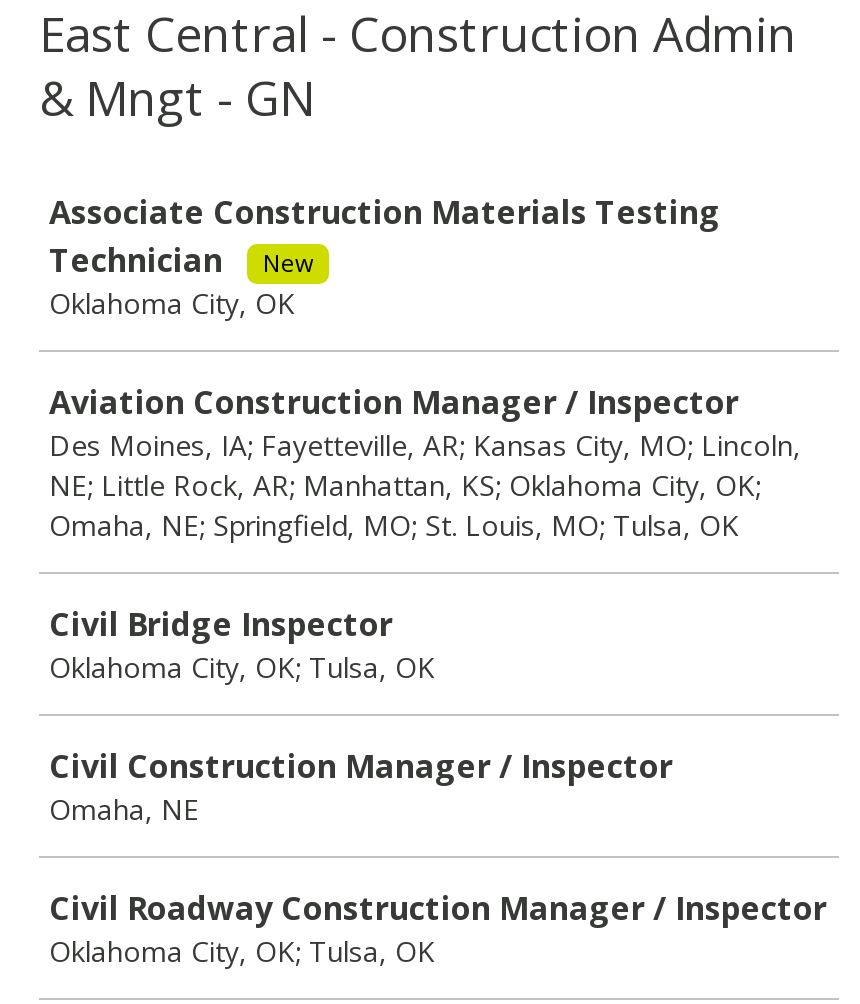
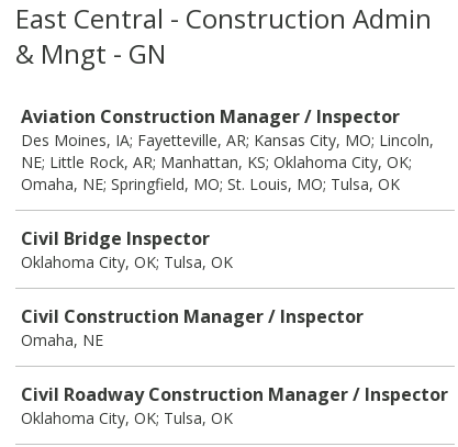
[49,190,721,322] Associate Construction Materials Testing | Technician | New | Oklahoma City, OK -> none

